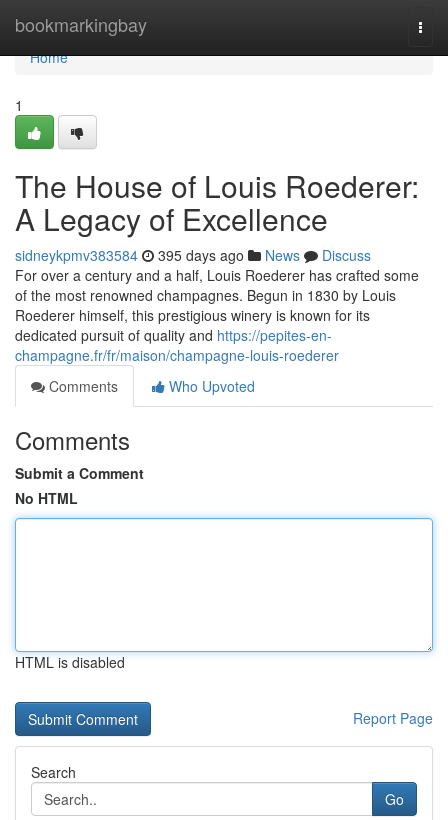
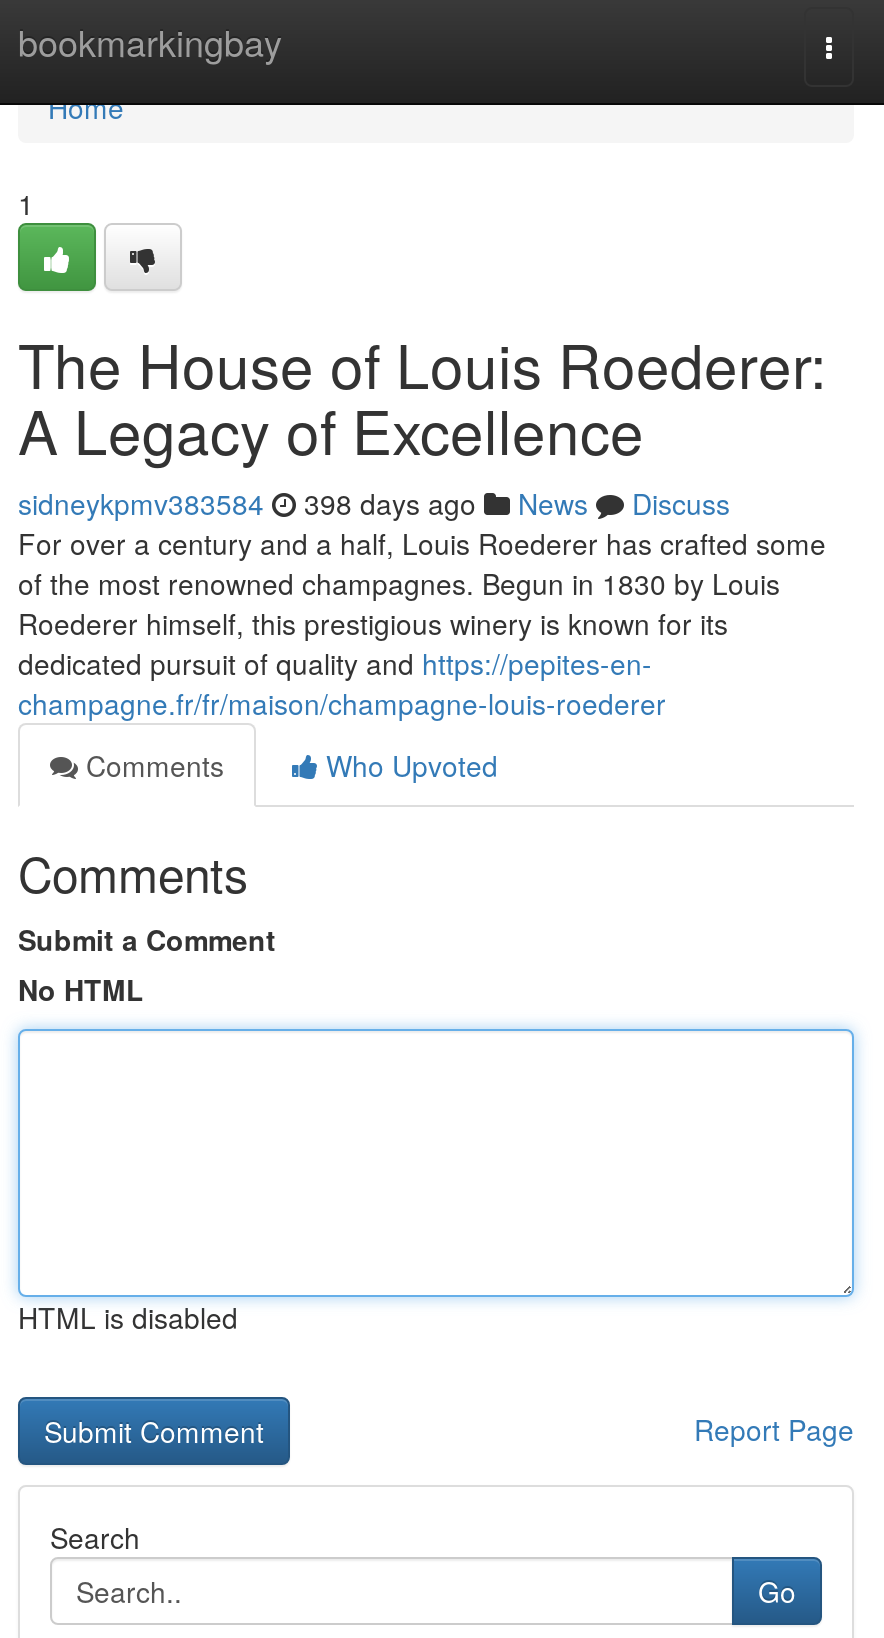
[15,245,371,265] sidneykpmv383584 395 days ago News Discuss -> [18,483,730,523] sidneykpmv383584 398 days ago News Discuss

